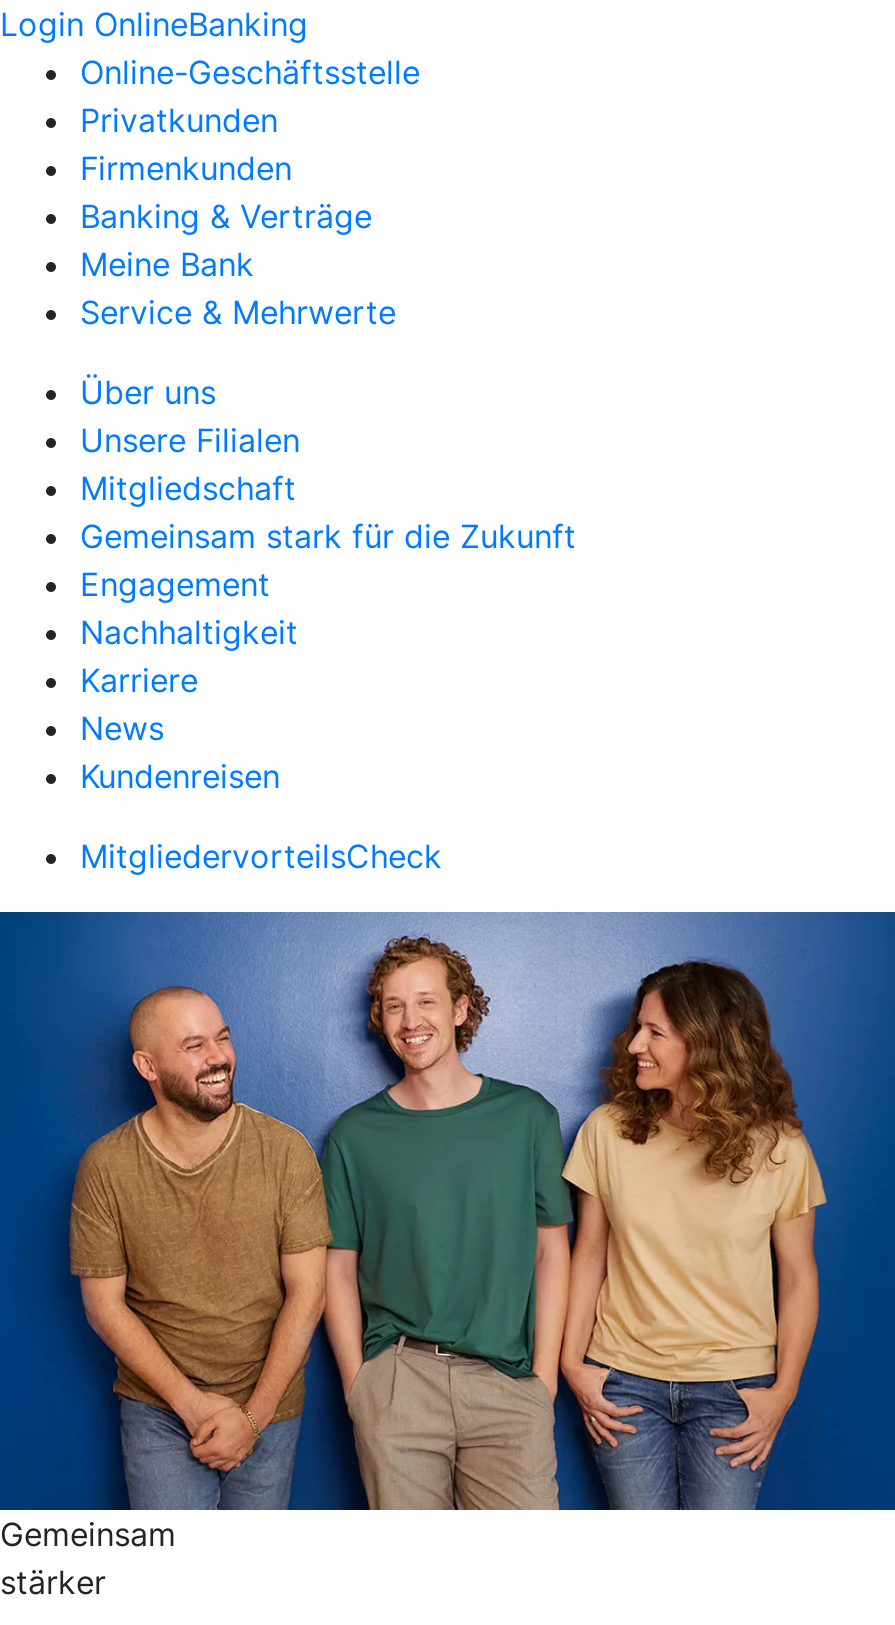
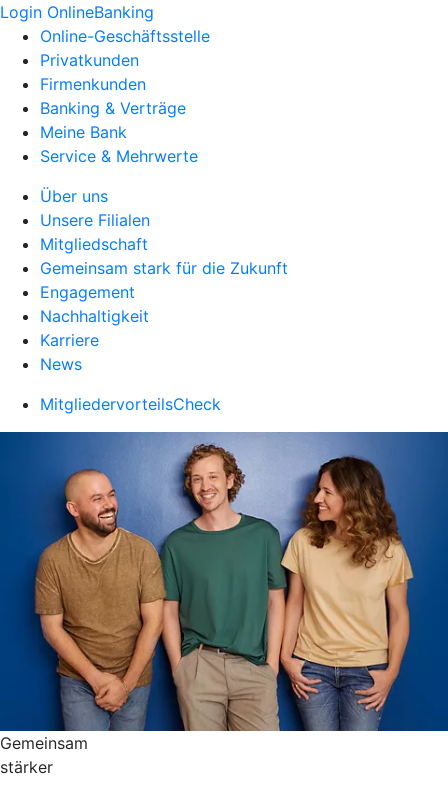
[80,756,280,796] Kundenreisen -> none

